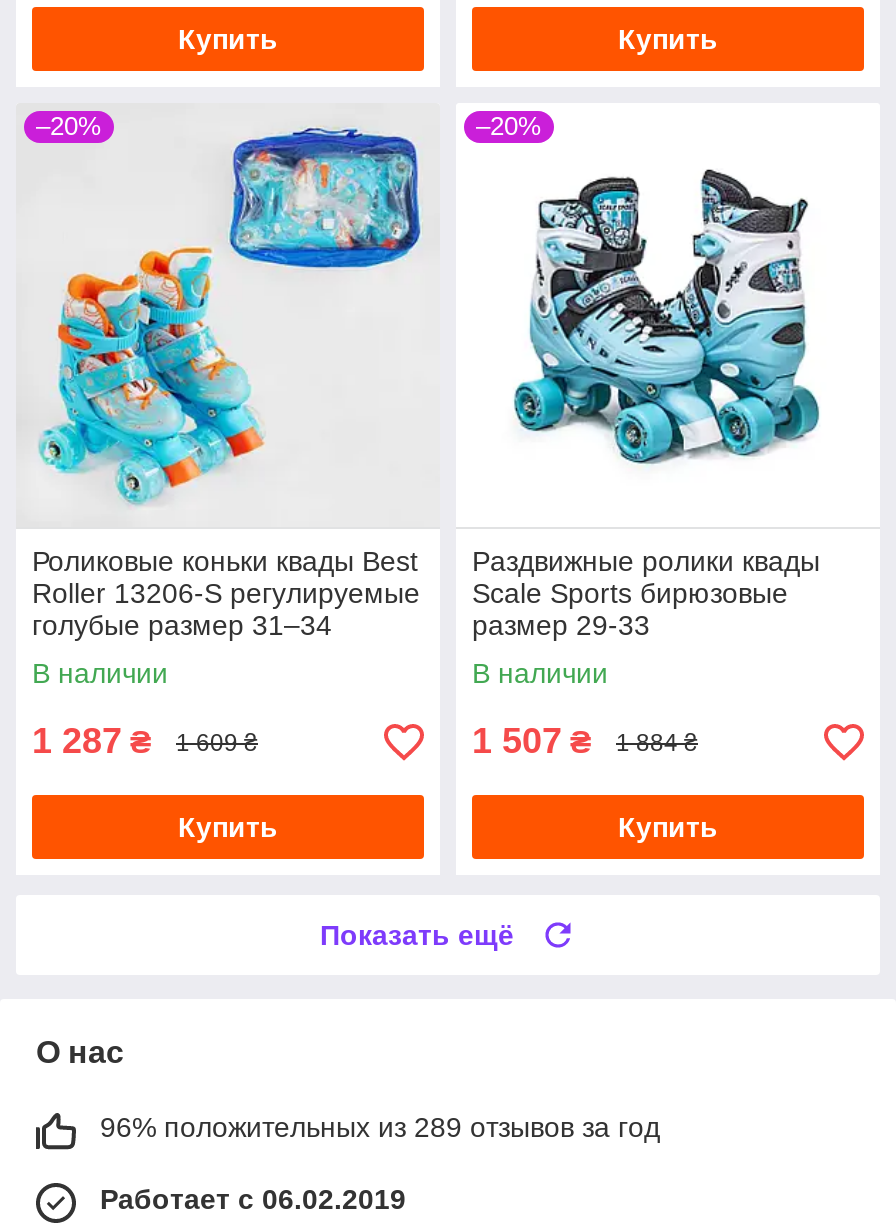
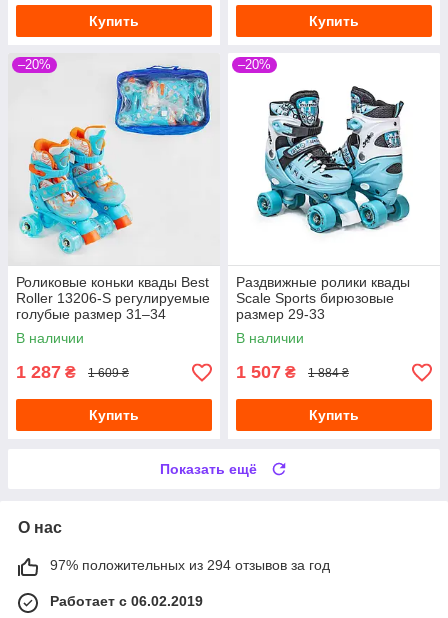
[100,1112,660,1144] 96% положительных из 289 отзывов за год -> [50,557,330,573] 97% положительных из 294 отзывов за год

